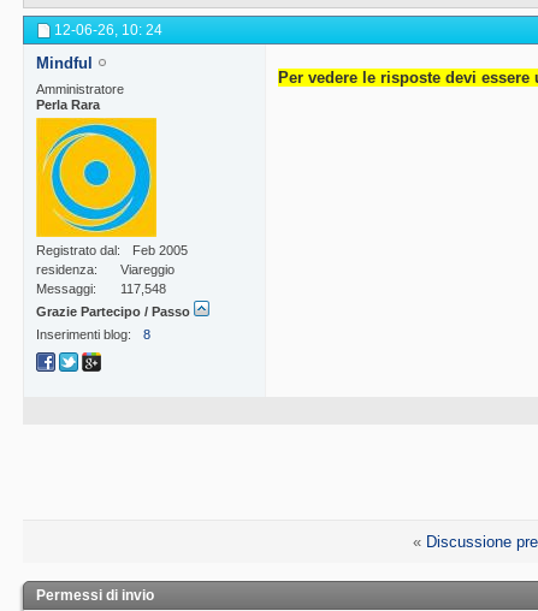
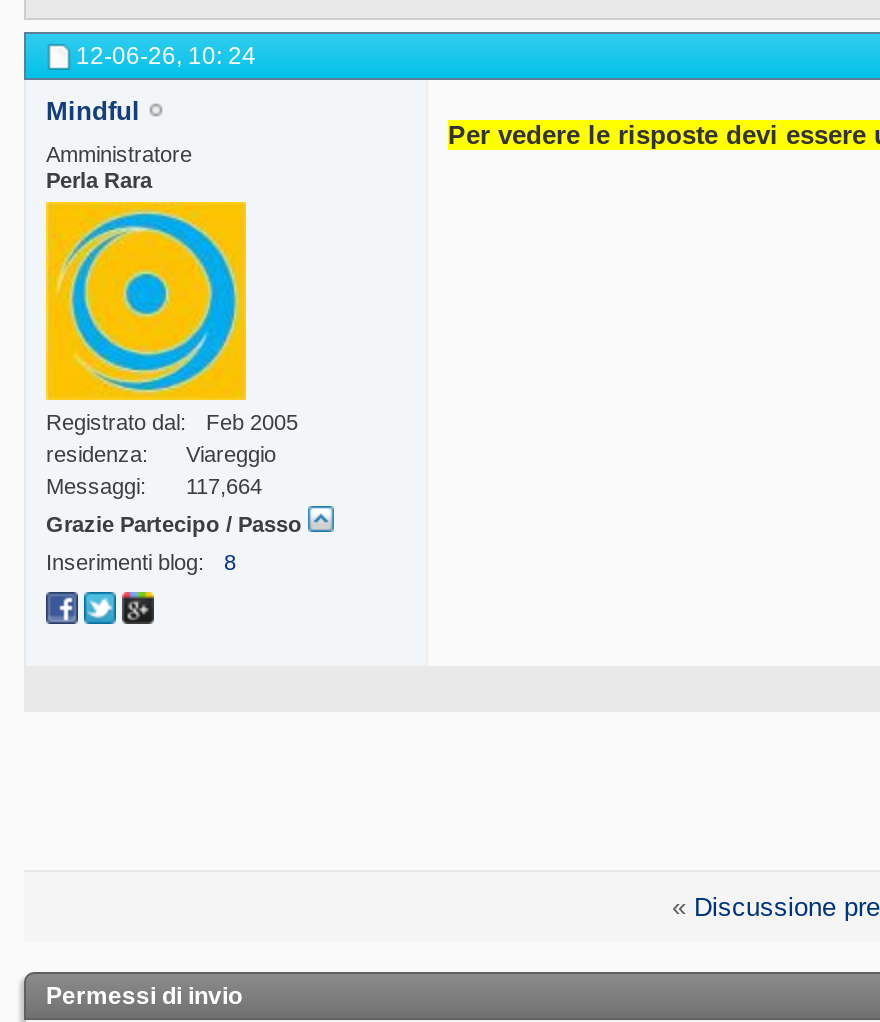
[36,281,166,296] Messaggi 117,548 -> [46,473,262,497] Messaggi 117,664

